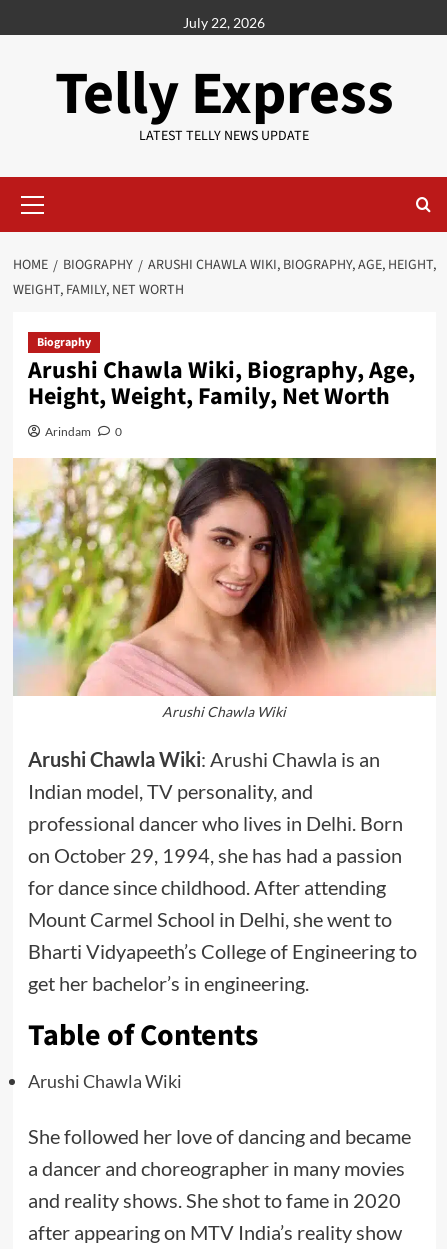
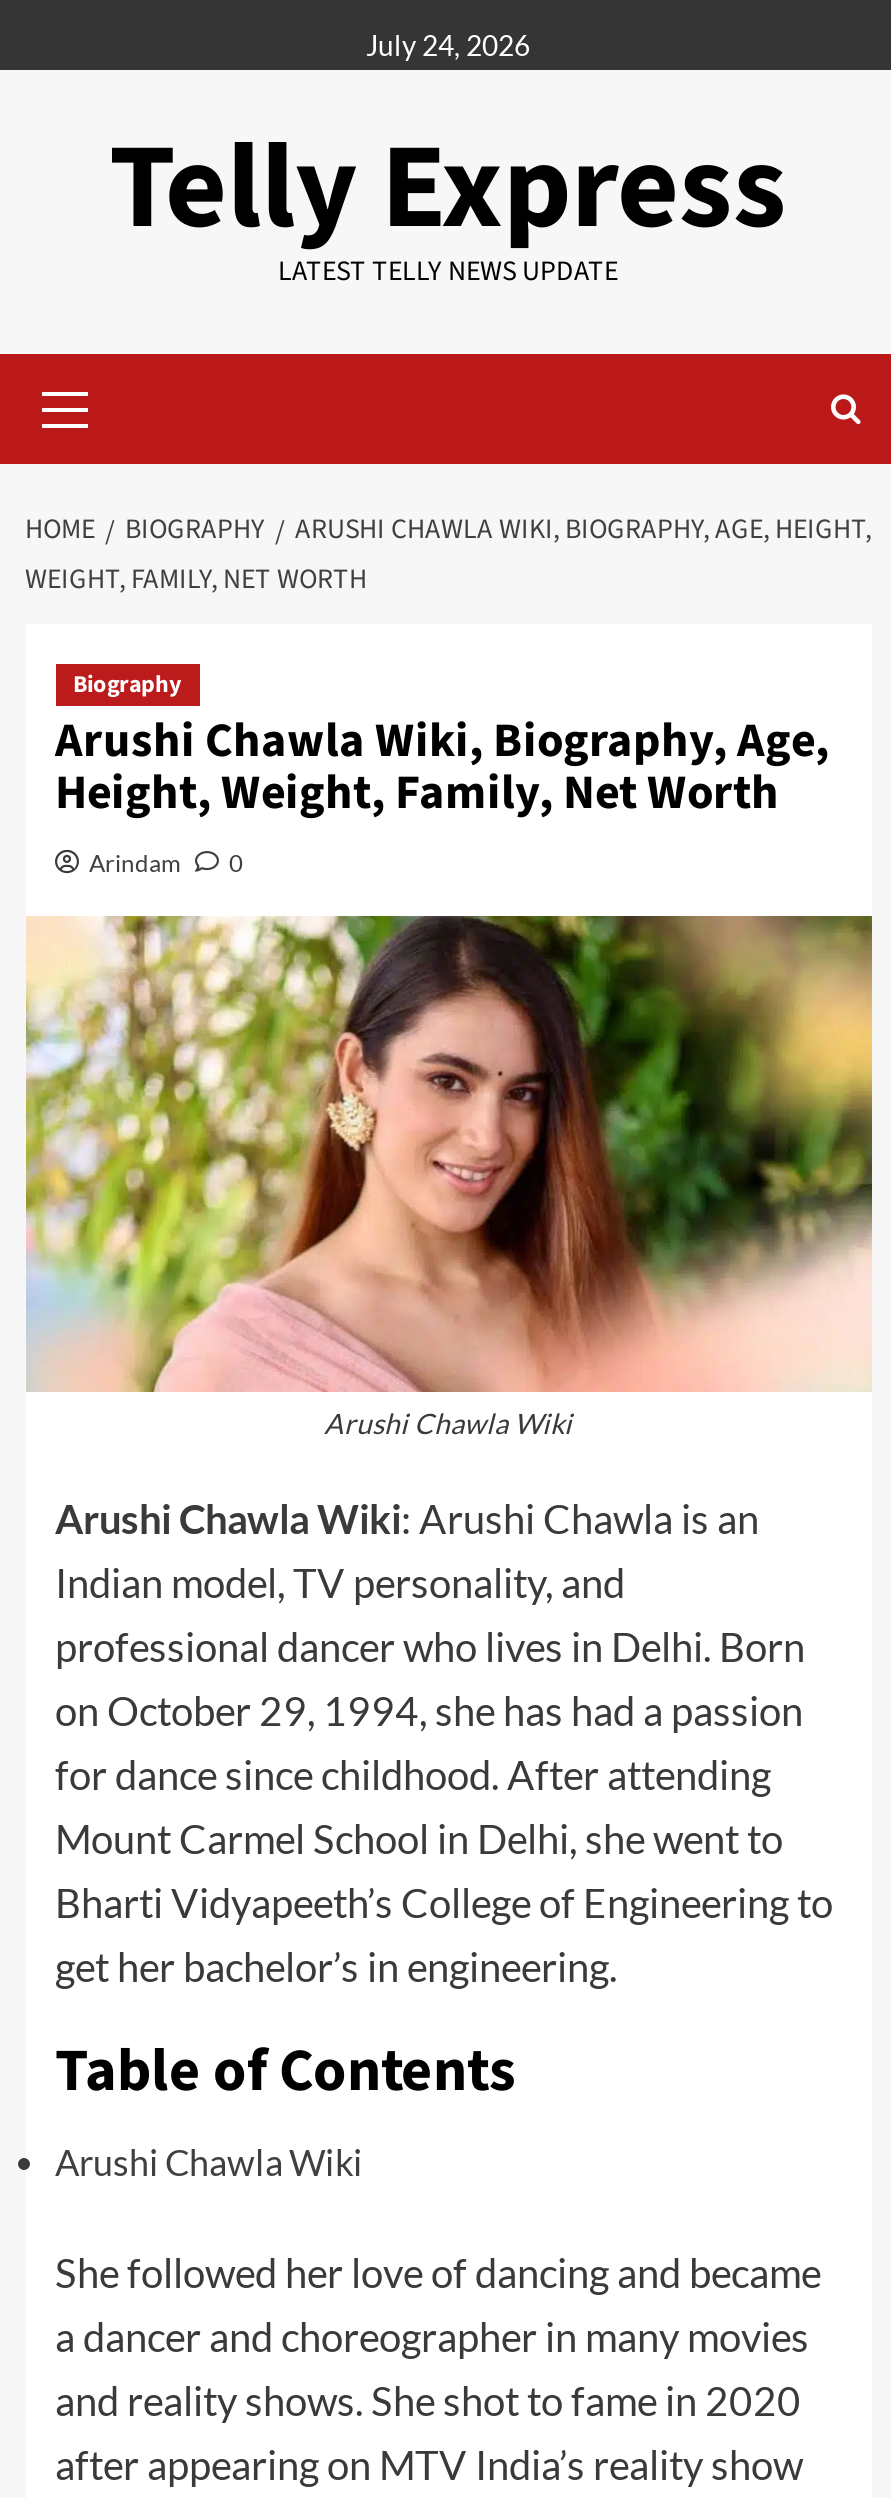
[183,14,265,31] July 22, 2026 -> [366,28,530,62] July 24, 2026

